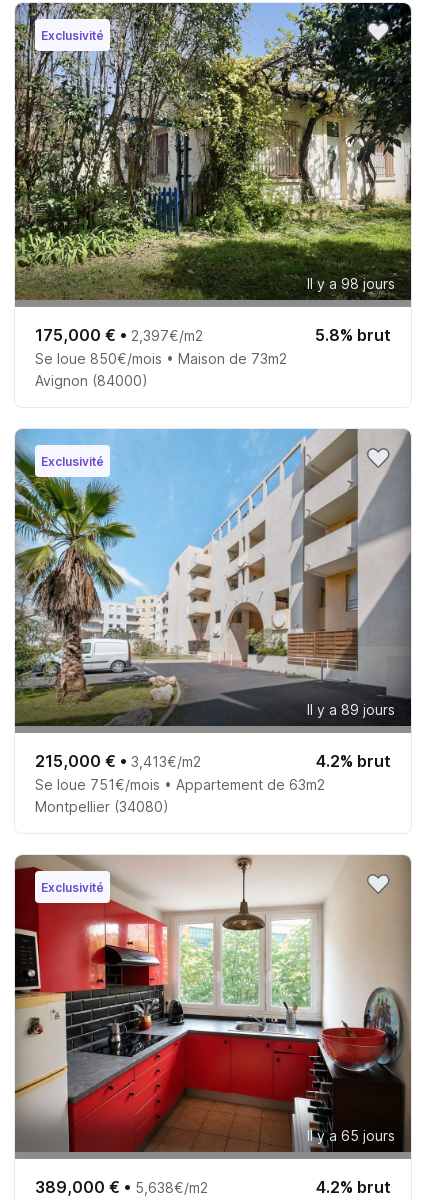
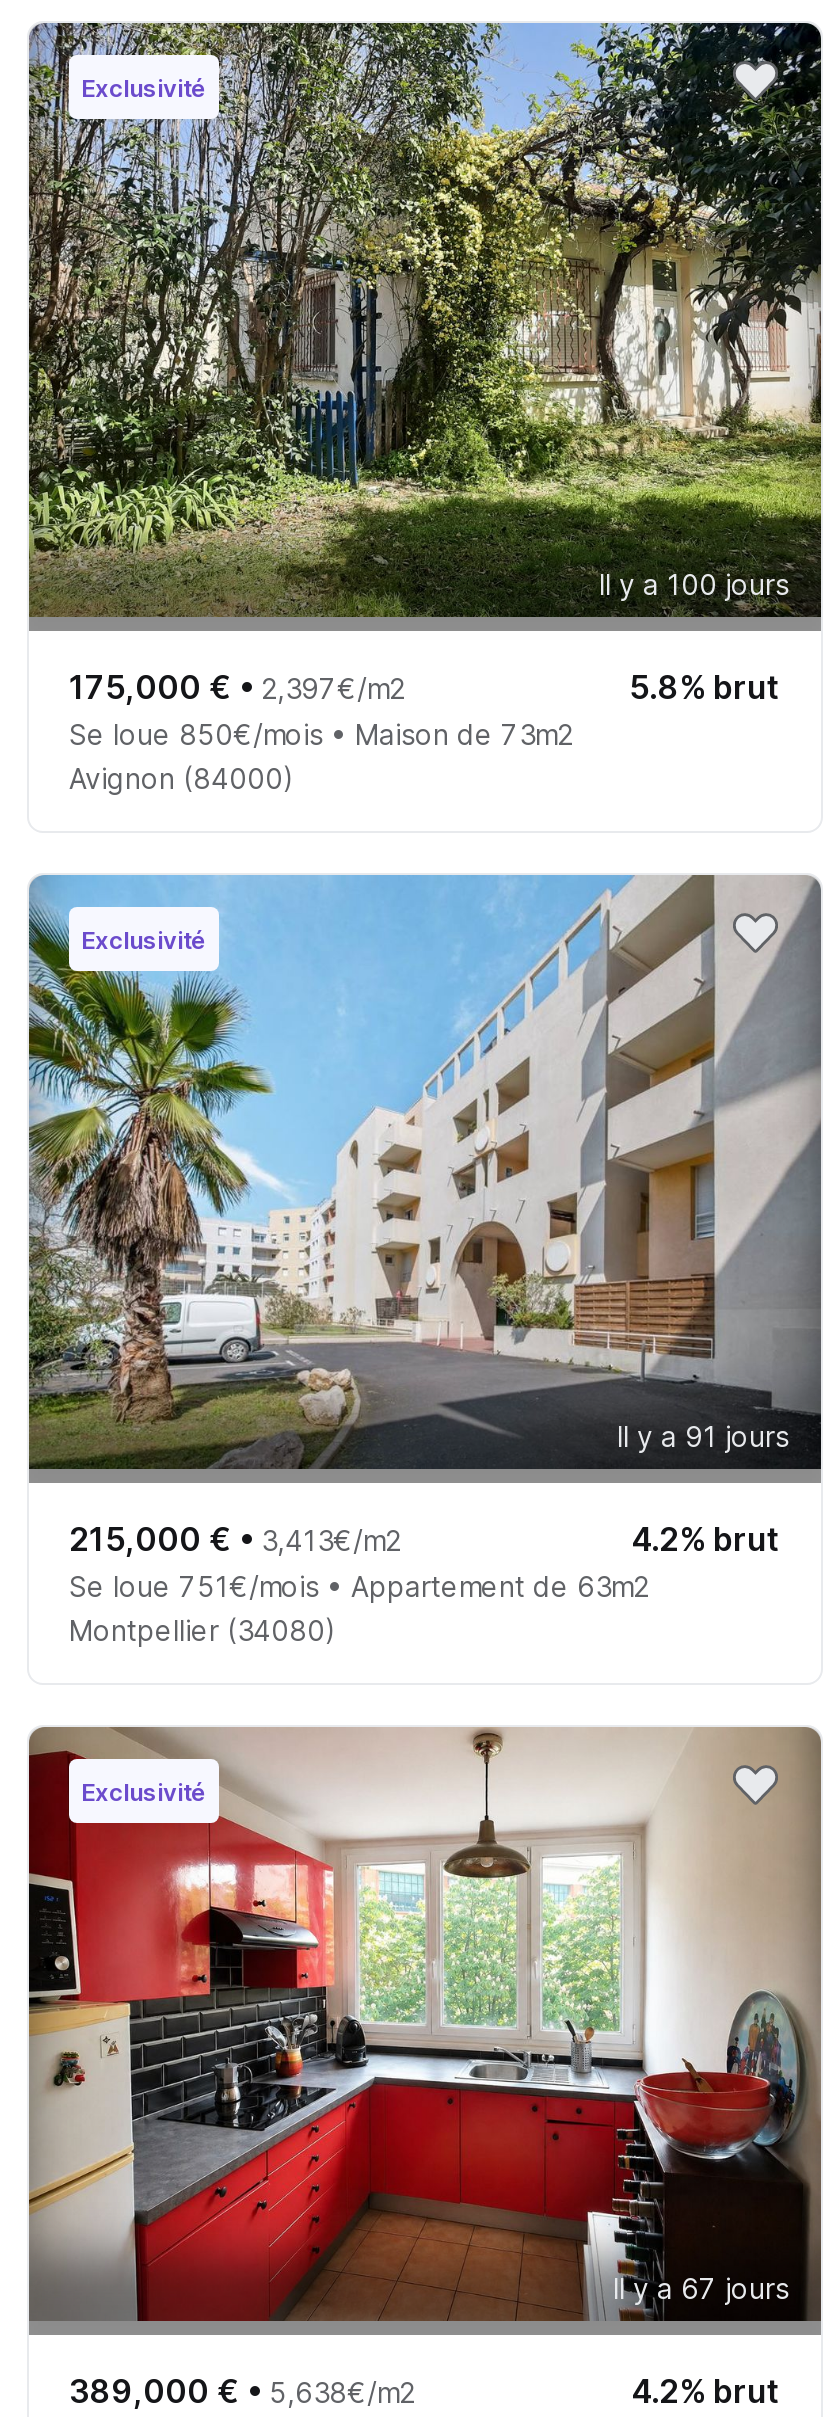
[307,275,395,292] Il y a 98 jours -> [599,567,789,601] Il y a 100 jours
[307,701,395,718] Il y a 89 jours -> [617,1419,789,1453] Il y a 91 jours
[307,1127,395,1144] Il y a 65 jours -> [613,2271,789,2305] Il y a 67 jours

